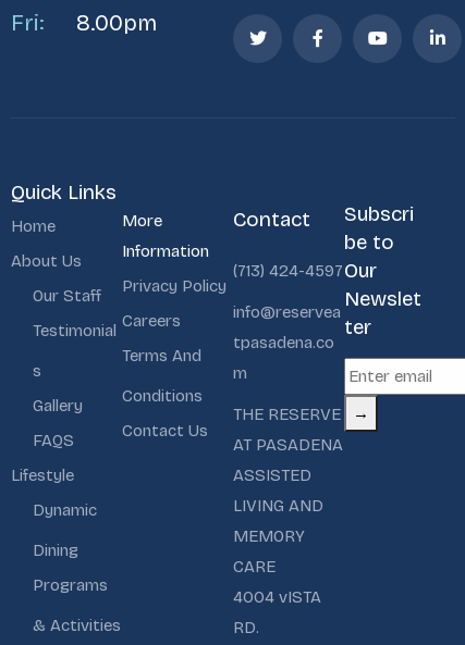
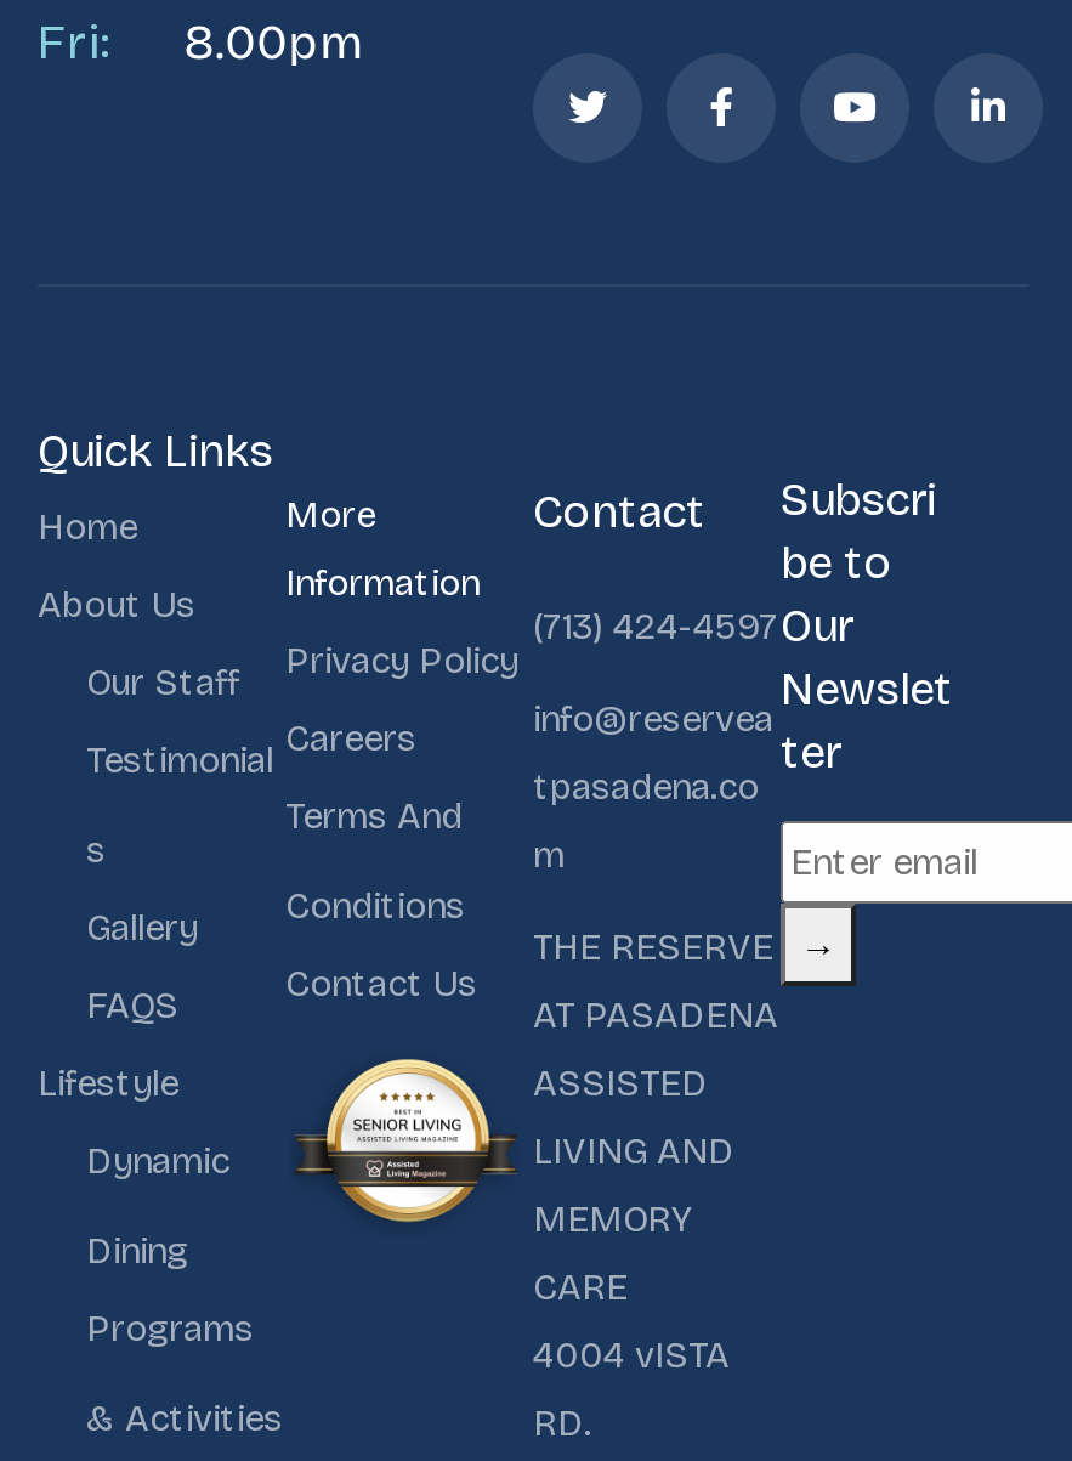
none -> [295,1055,516,1223] [image]

